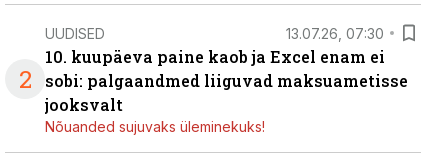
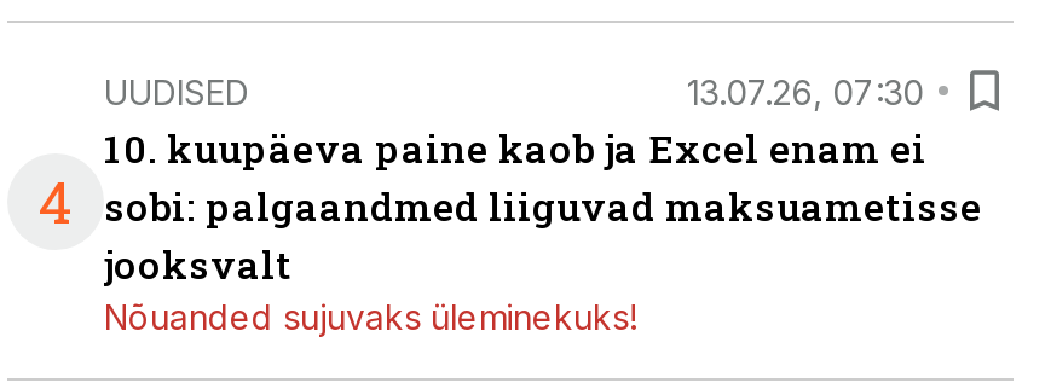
[18,62,408,94] 2 sobi: palgaandmed liiguvad maksuametisse -> [39,162,982,239] 4 sobi: palgaandmed liiguvad maksuametisse

